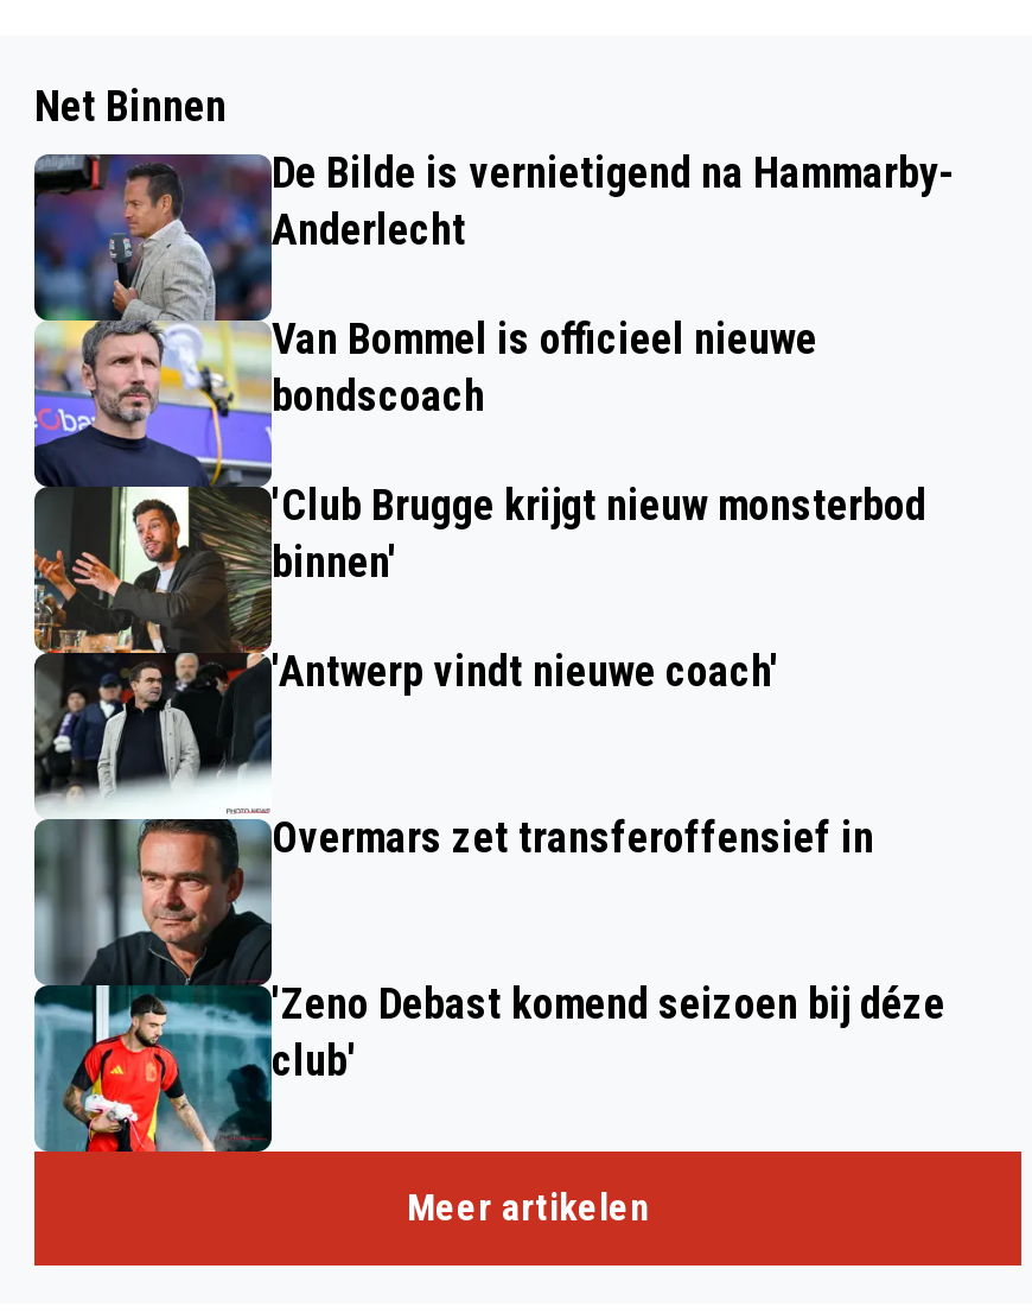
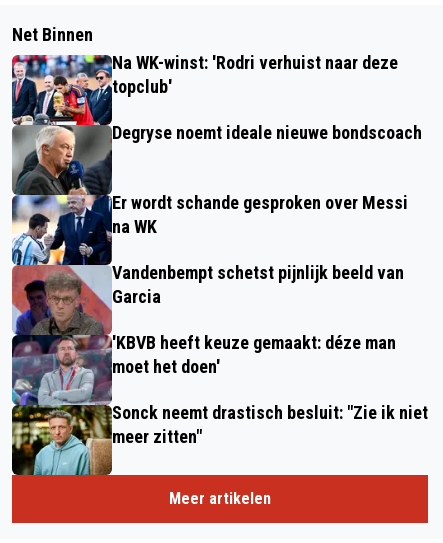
[32,147,953,1154] [image] | De Bilde is vernietigend na Hammarby- | Anderlecht -> [11,52,398,476] [image] | Na WK-winst: 'Rodri verhuist naar deze | topclub'
[272,313,817,420] Van Bommel is officieel nieuwe | bondscoach -> [112,122,422,143] Degryse noemt ideale nieuwe bondscoach
[272,480,926,586] 'Club Brugge krijgt nieuw monsterbod | binnen' -> [112,192,408,237] Er wordt schande gesproken over Messi | na WK
[272,646,779,696] 'Antwerp vindt nieuwe coach' -> [112,262,404,307] Vandenbempt schetst pijnlijk beeld van | Garcia
[272,812,874,862] Overmars zet transferoffensief in -> [112,332,396,377] 'KBVB heeft keuze gemaakt: déze man | moet het doen'
[272,978,945,1085] 'Zeno Debast komend seizoen bij déze | club' -> [112,402,428,447] Sonck neemt drastisch besluit: "Zie ik niet | meer zitten"

